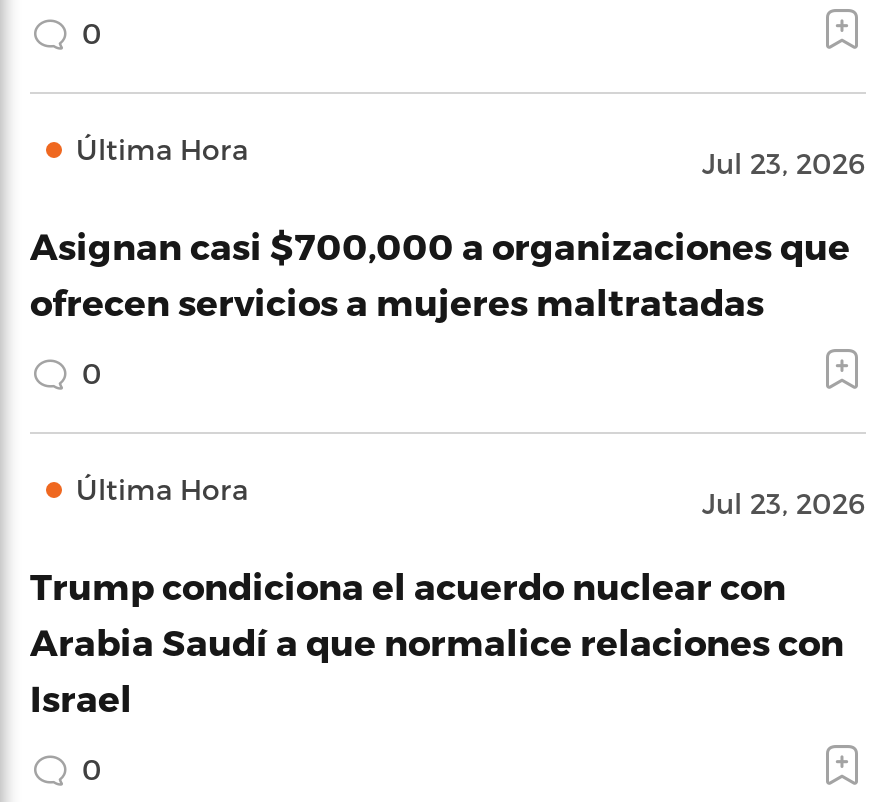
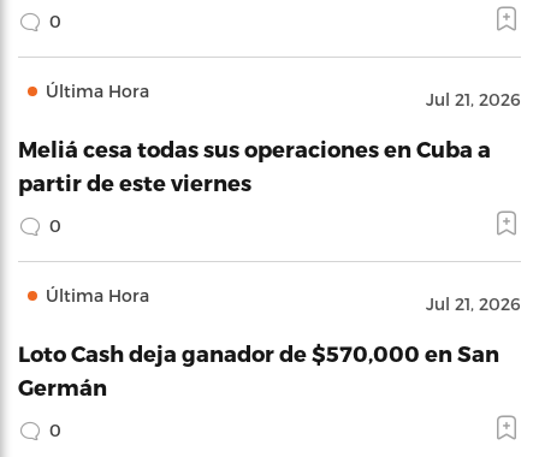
[702,146,866,180] Jul 23, 2026 -> [426,89,521,109] Jul 21, 2026
[30,224,850,322] Asignan casi $700,000 a organizaciones que | ofrecen servicios a mujeres maltratadas -> [18,136,491,195] Meliá cesa todas sus operaciones en Cuba a | partir de este viernes
[702,486,866,520] Jul 23, 2026 -> [426,293,521,314] Jul 21, 2026
[30,564,844,718] Trump condiciona el acuerdo nuclear con | Arabia Saudí a que normalice relaciones con | Israel -> [18,340,499,399] Loto Cash deja ganador de $570,000 en San | Germán

